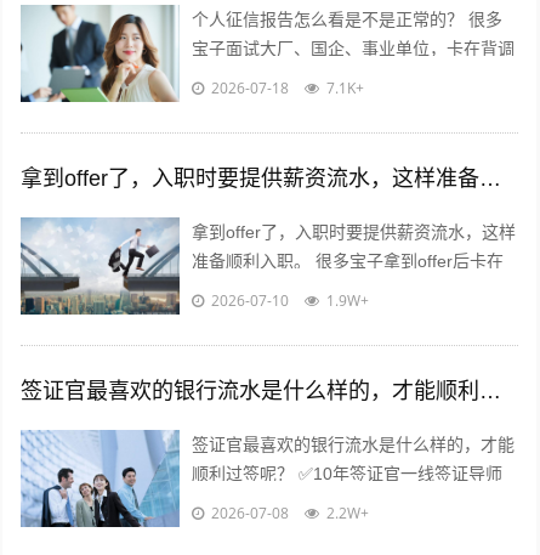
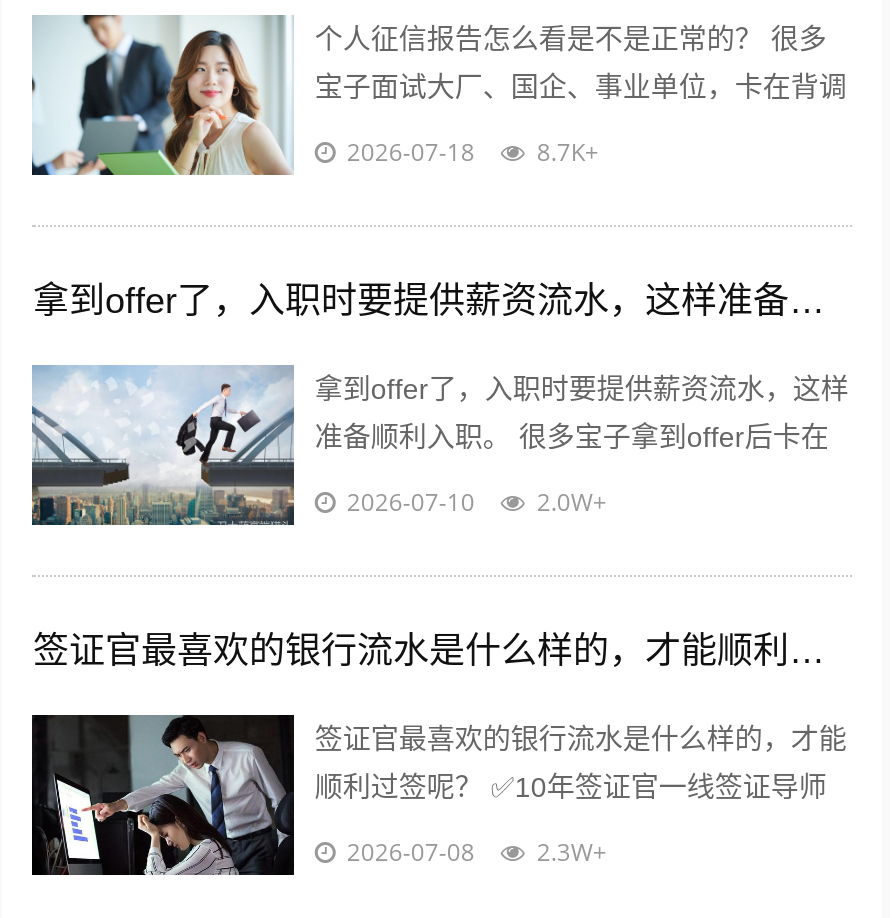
[327,78,365,99] 7.1K+ -> [537,136,599,170] 8.7K+
[327,291,369,312] 1.9W+ -> [537,486,607,520] 2.0W+
[21,430,181,528] [image] -> [30,713,296,877] [image]
[327,503,369,524] 2.2W+ -> [537,836,607,870] 2.3W+

